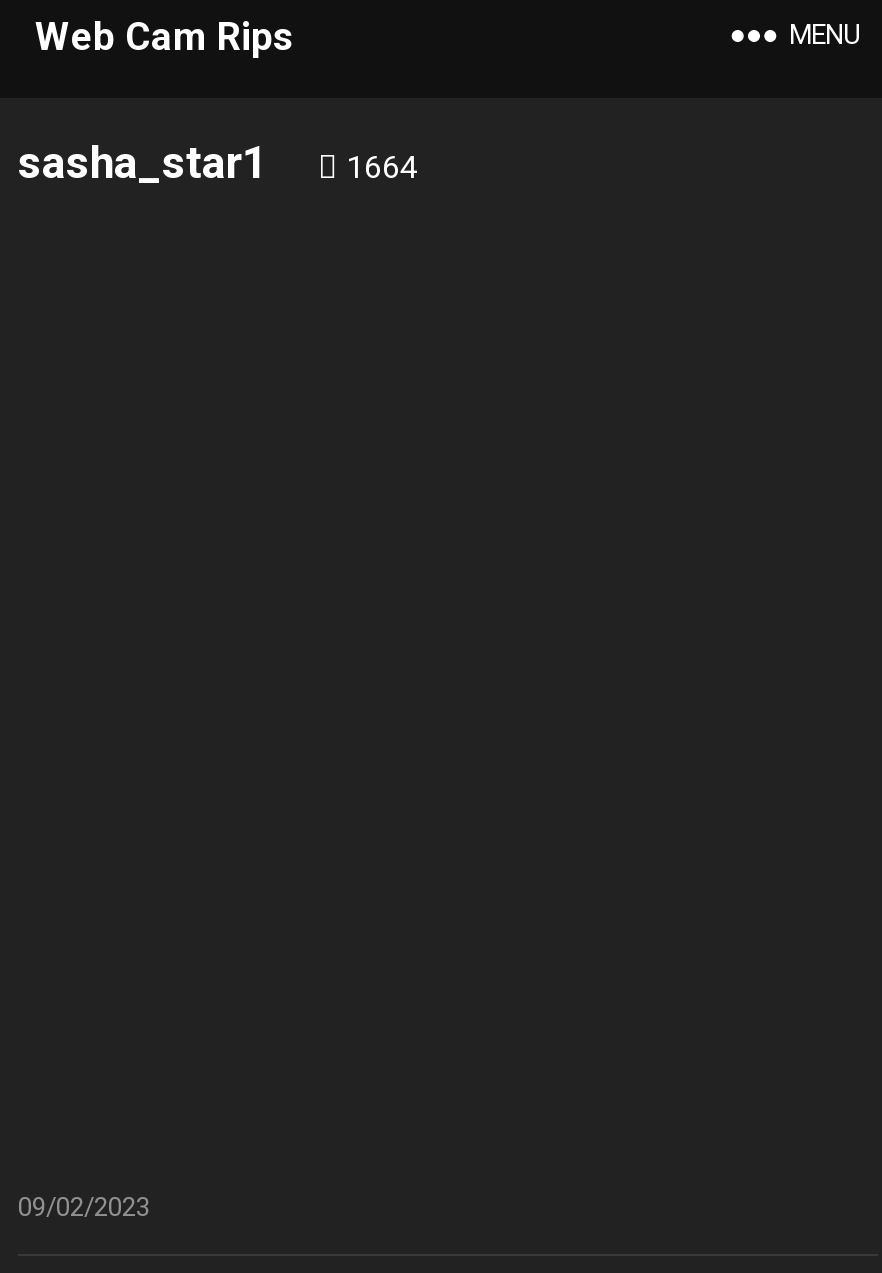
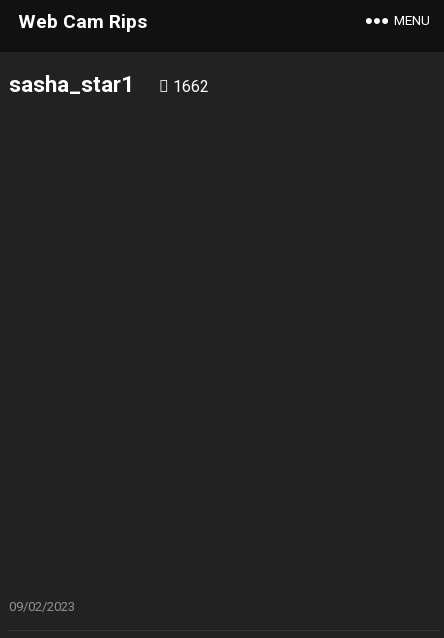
[18,136,418,188] sasha_star1 1664 -> [9,71,209,97] sasha_star1 1662

